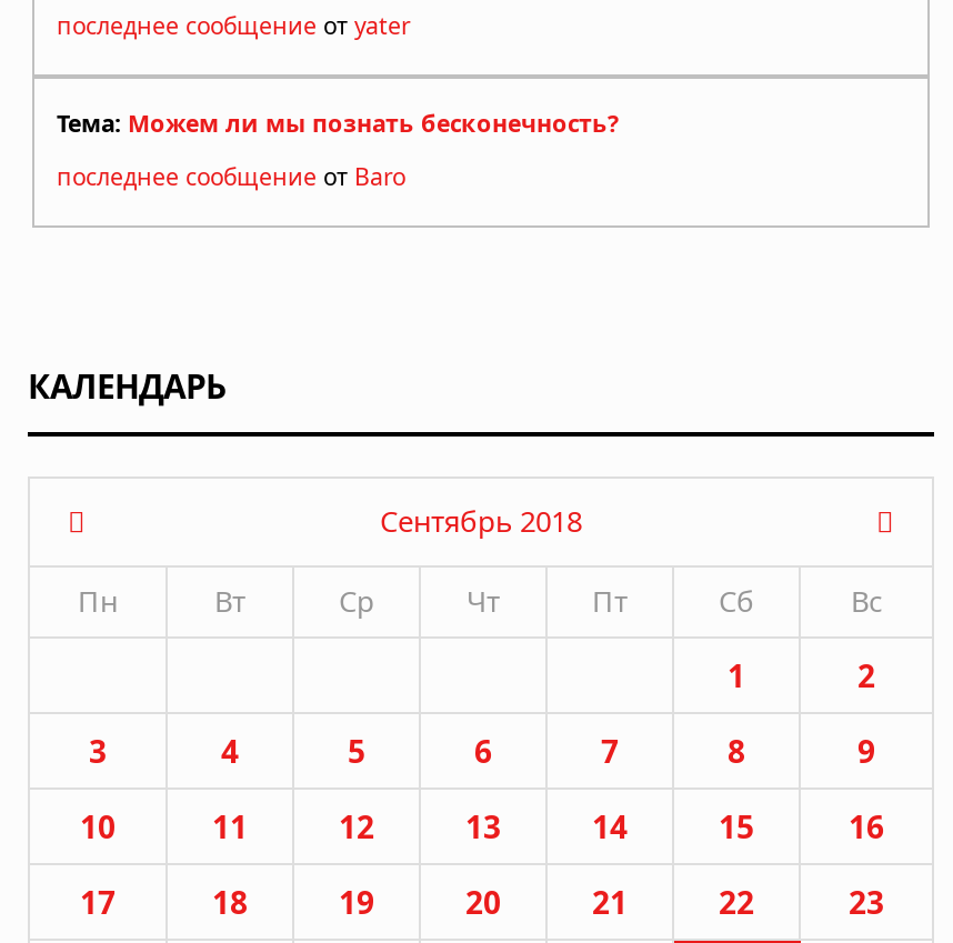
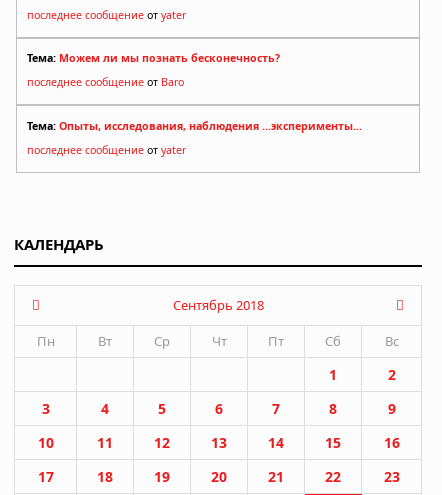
none -> [27,119,362,157] Тема: Опыты, исследования, наблюдения ...эксперименты... | последнее сообщение от yater

